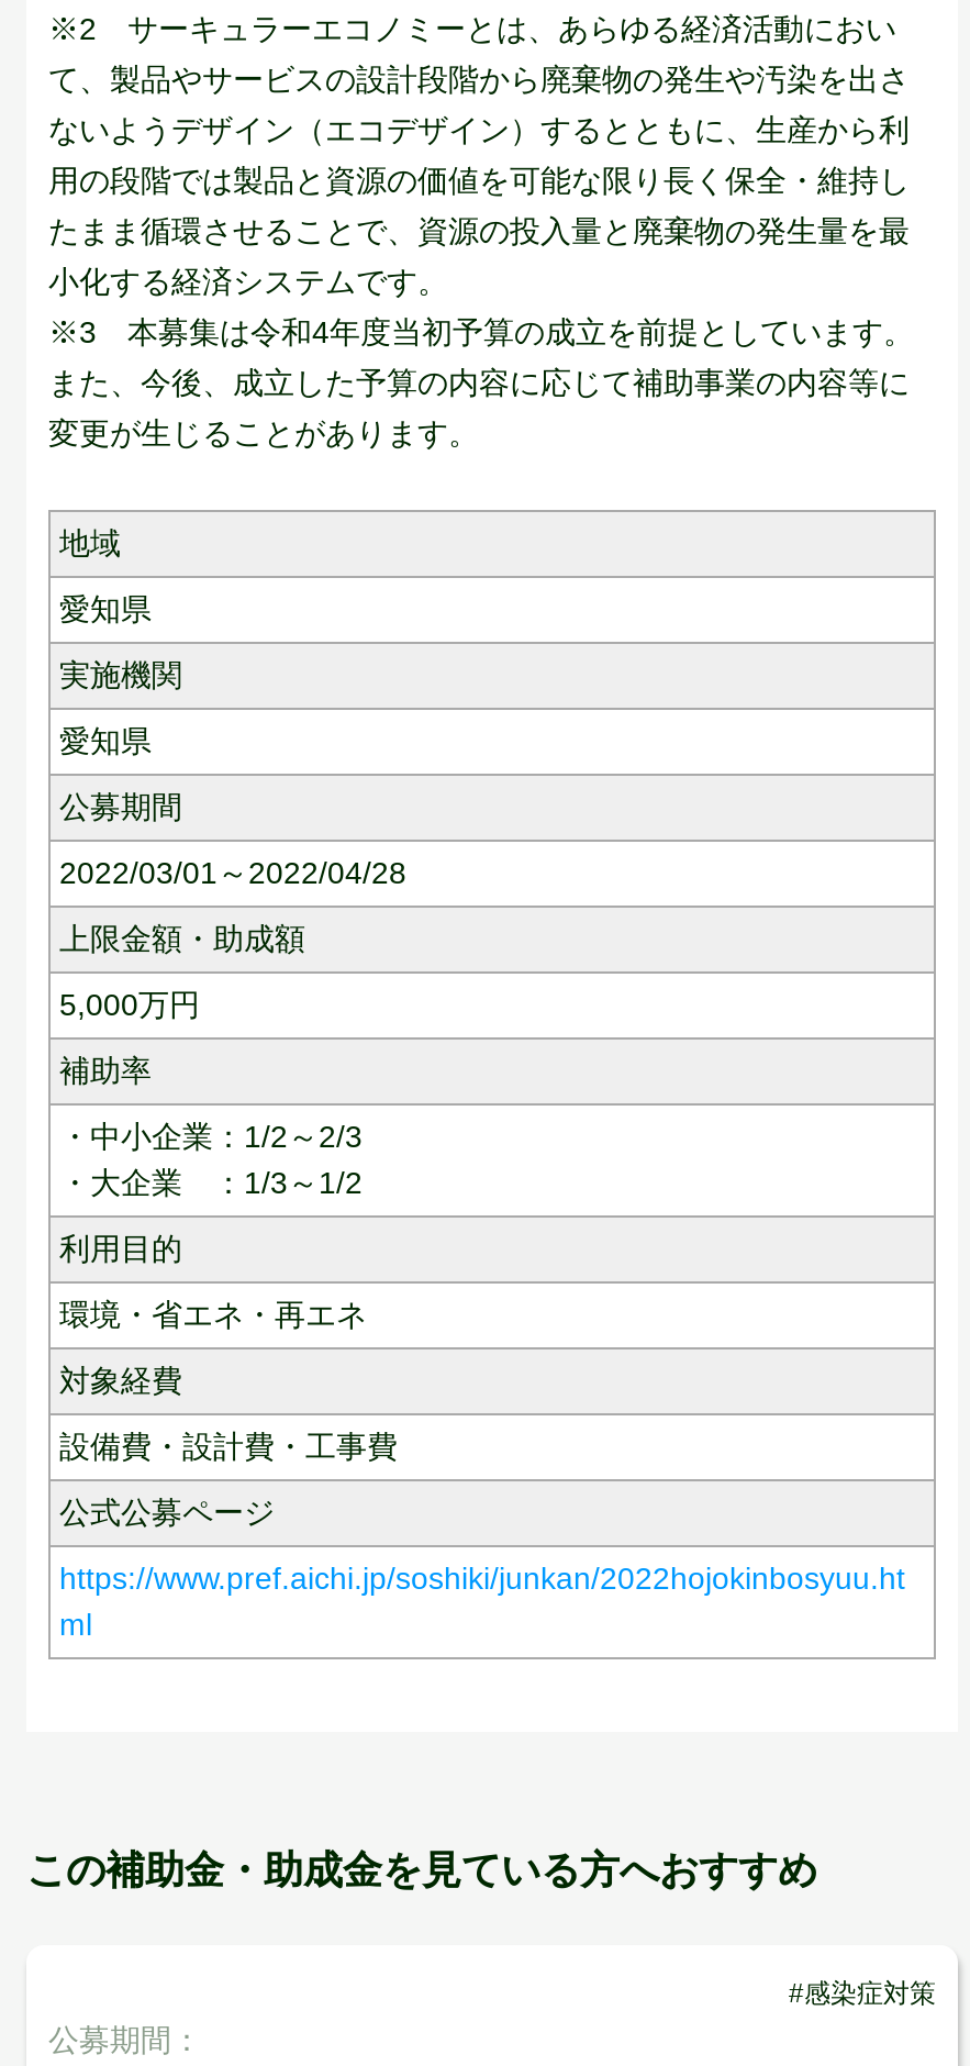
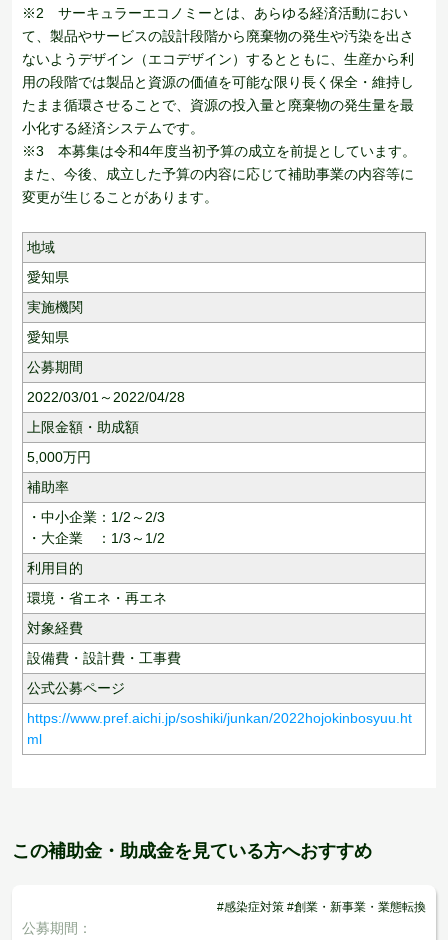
[789,1977,936,2008] #感染症対策 -> [217,899,426,913] #感染症対策 #創業・新事業・業態転換

